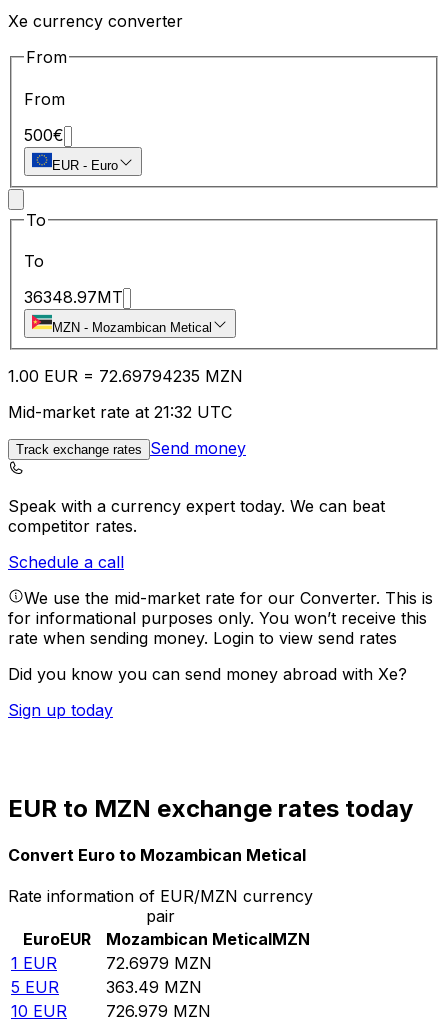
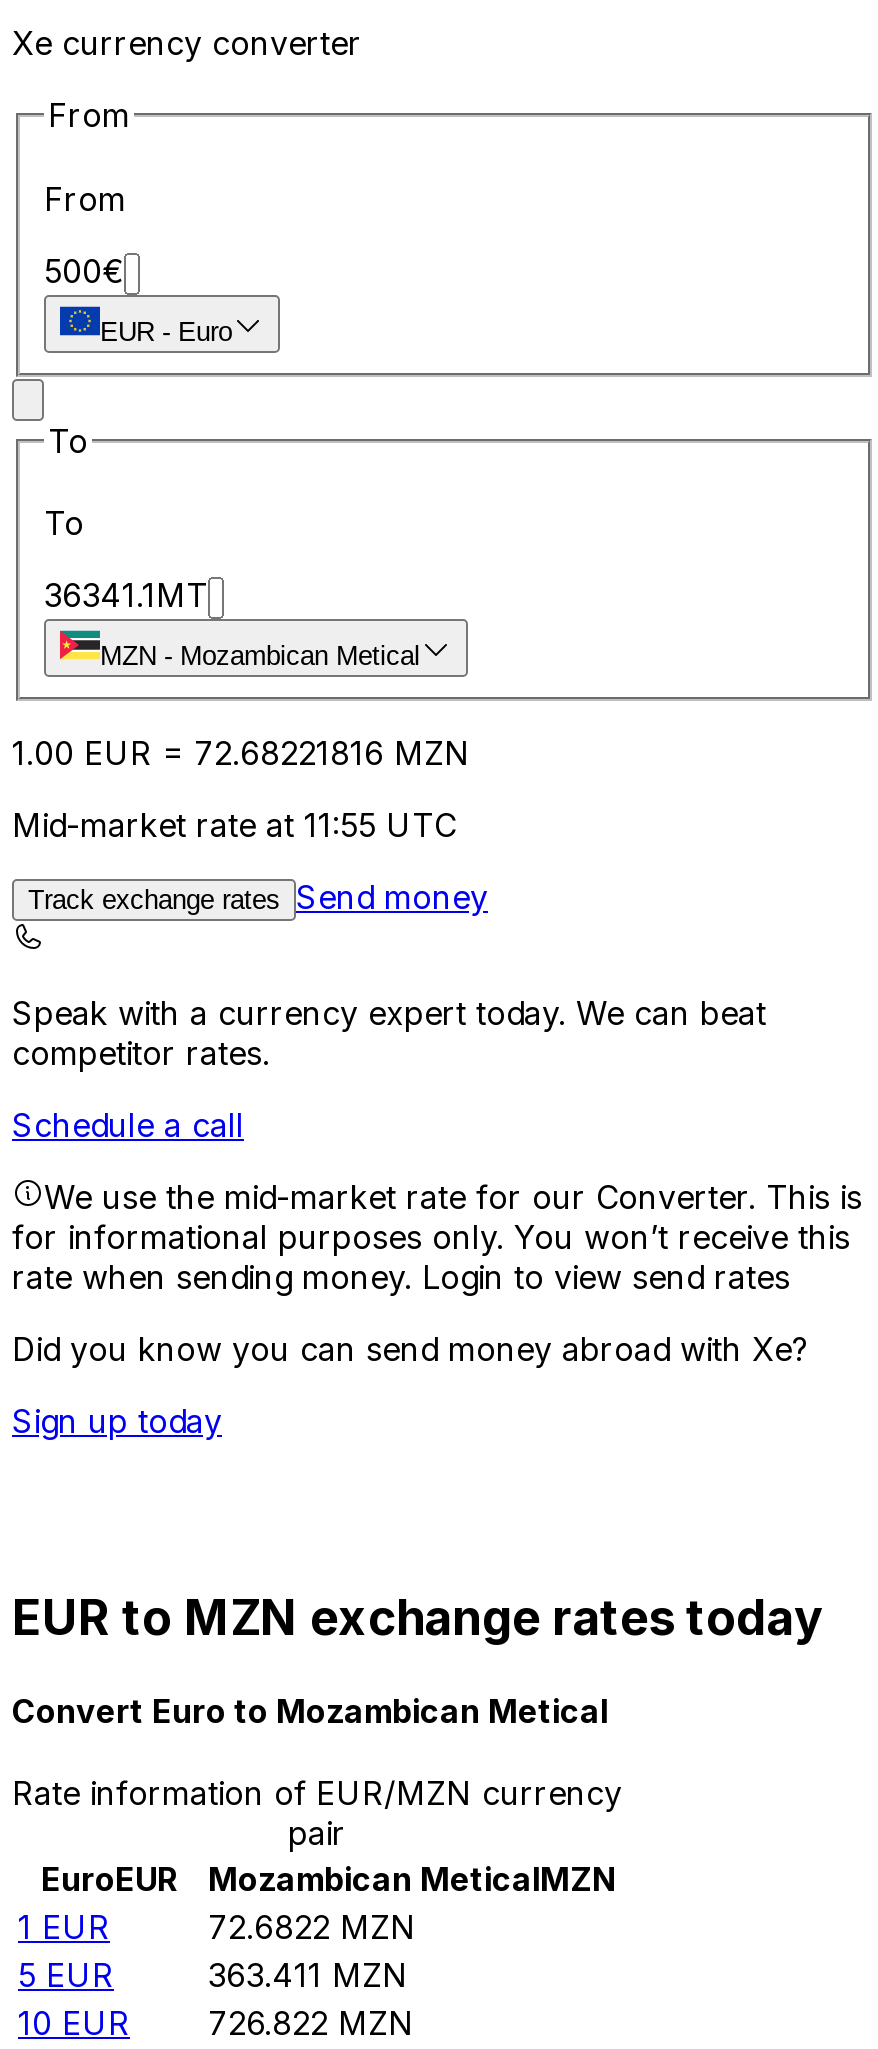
[24,287,123,307] 36348.97 MT -> [44,576,208,616] 36341.1 MT
[8,366,243,386] 1.00 EUR = 72.69794235 MZN -> [12,734,470,774] 1.00 EUR = 72.68221816 MZN
[8,402,232,422] Mid-market rate at 21:32 UTC -> [12,806,456,846] Mid-market rate at 11:55 UTC
[106,953,212,973] 72.6979 MZN -> [208,1907,416,1947] 72.6822 MZN
[106,977,202,997] 363.49 MZN -> [208,1955,408,1995] 363.411 MZN
[11,1001,211,1021] 10 EUR 726.979 MZN -> [18,2003,414,2043] 10 EUR 726.822 MZN

